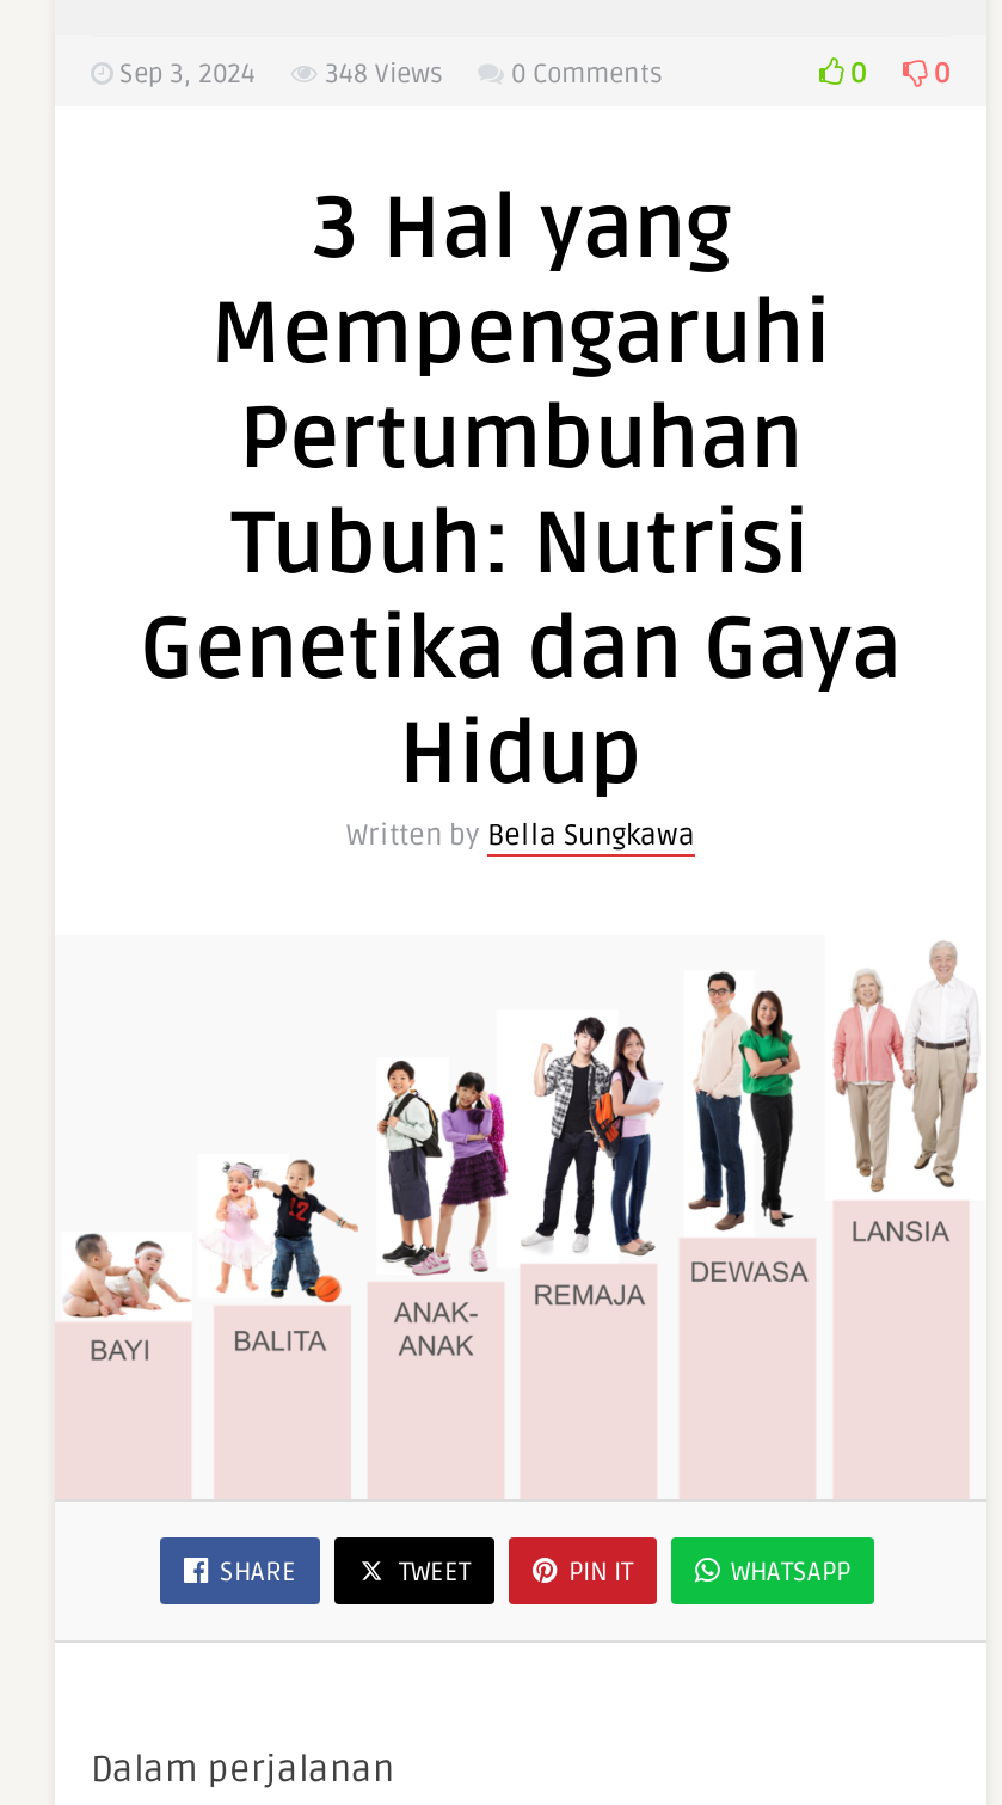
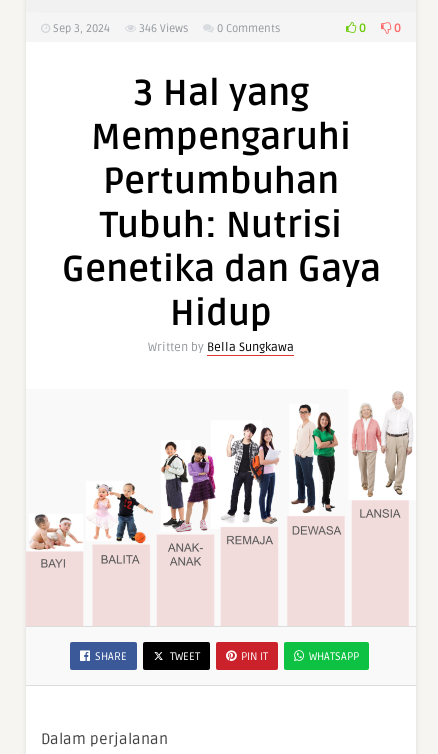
[112,59,442,90] Sep 3, 2024 348 Views -> [50,22,188,35] Sep 3, 2024 346 Views

